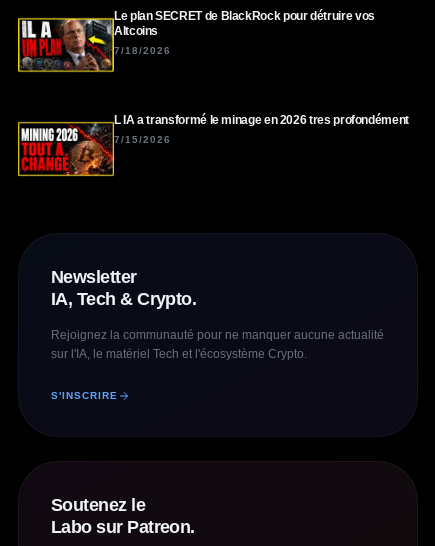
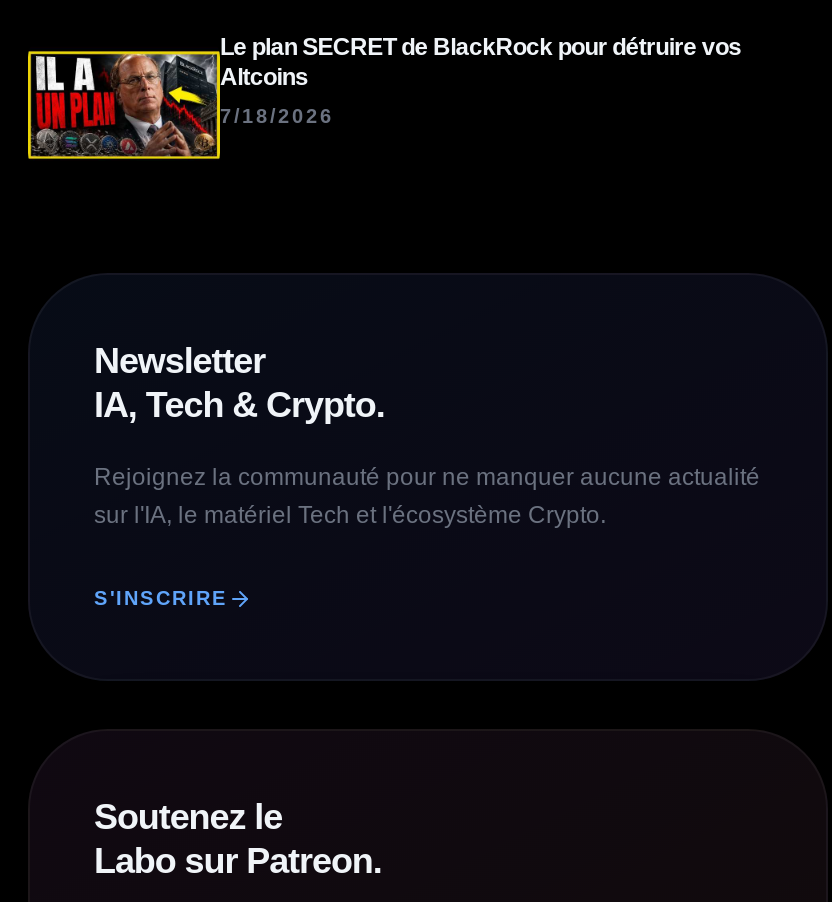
[20,113,409,176] [image] | L IA a transformé le minage en 2026 tres profondément | 7/15/2026 -> none

